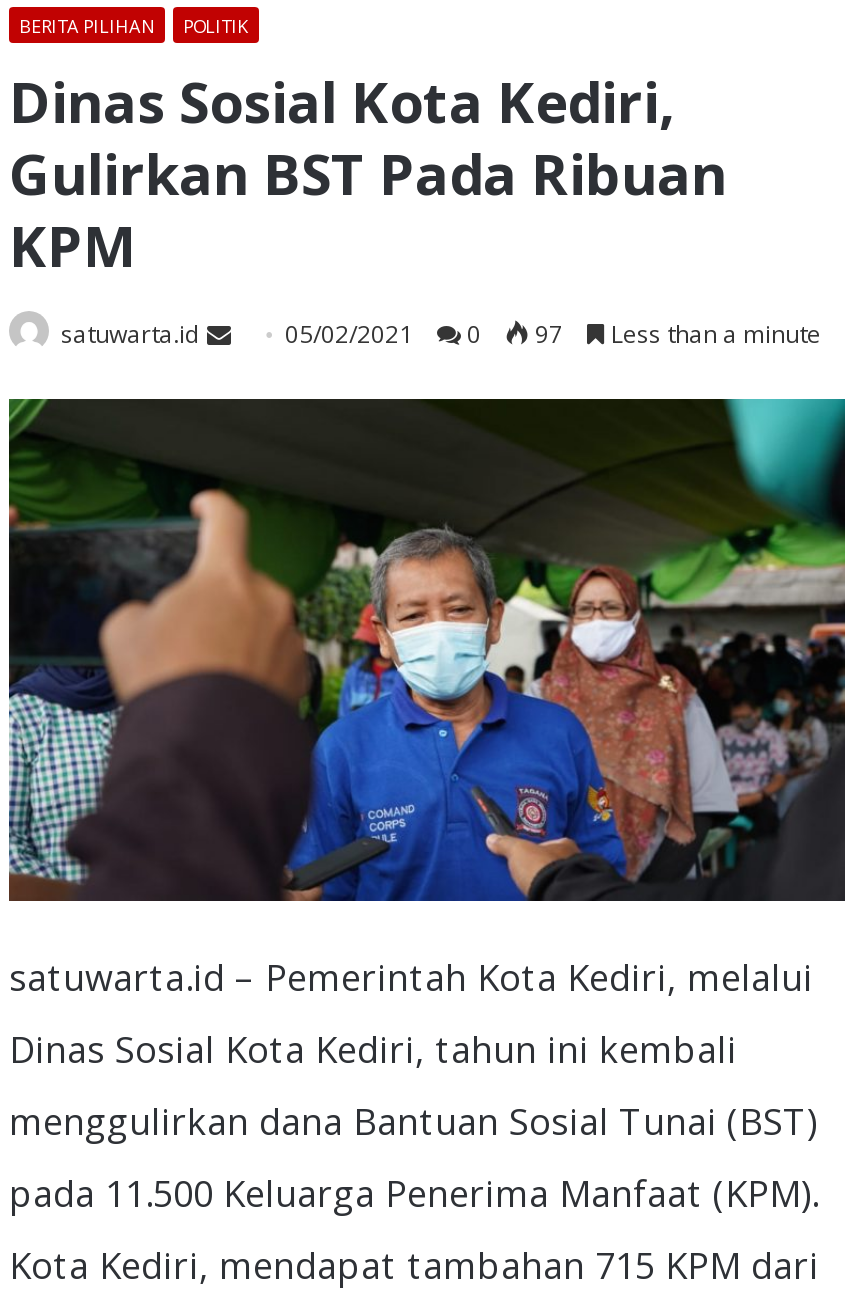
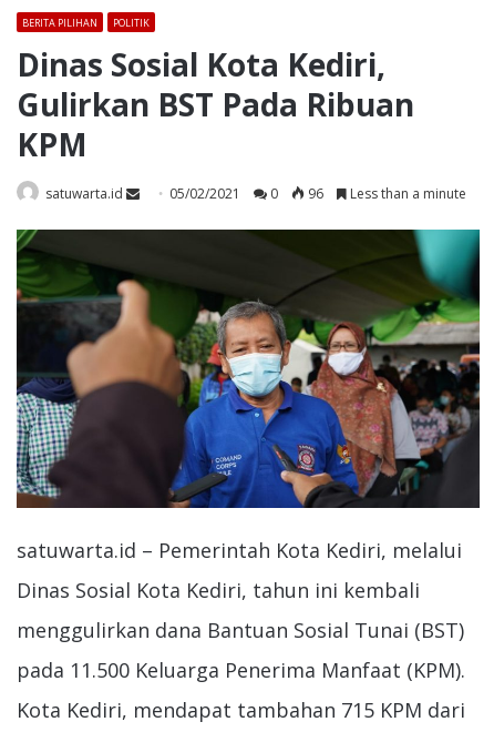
[529,316,563,350] 97 -> [305,184,323,202] 96

